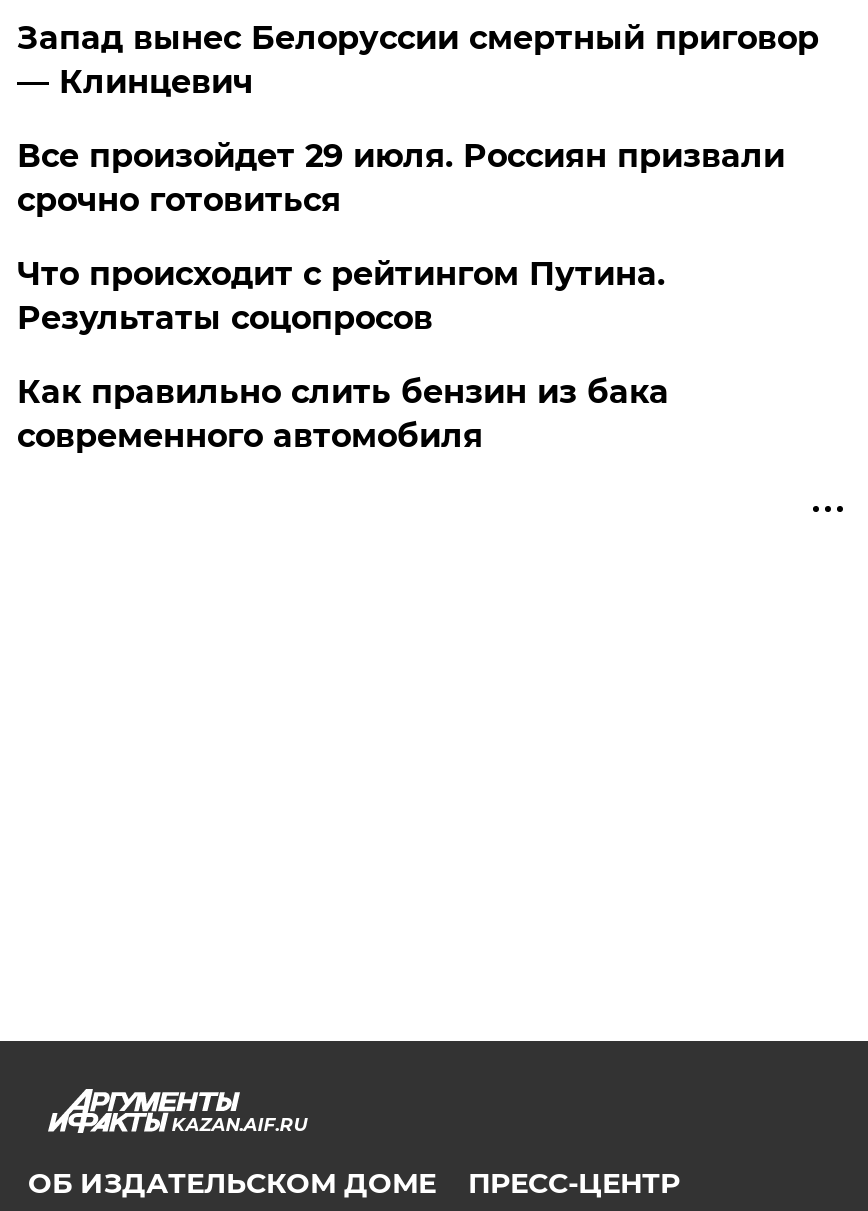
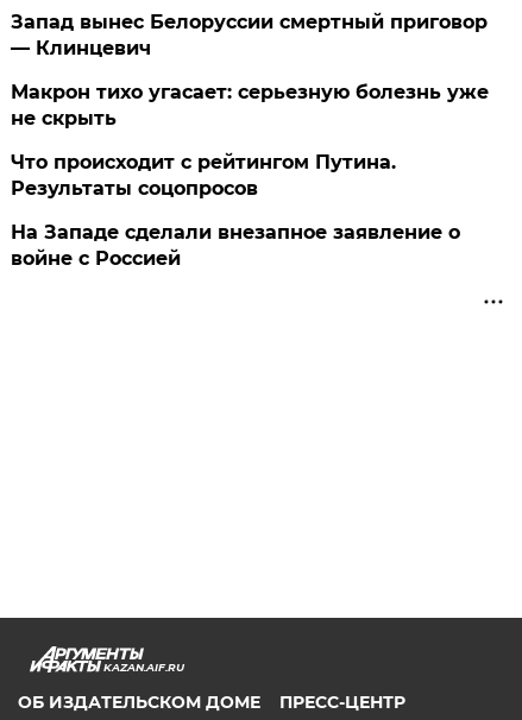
[17,137,785,219] Все произойдет 29 июля. Россиян призвали | срочно готовиться -> [11,81,489,130] Макрон тихо угасает: серьезную болезнь уже | не скрыть
[17,373,669,455] Как правильно слить бензин из бака | современного автомобиля -> [11,221,461,270] На Западе сделали внезапное заявление о | войне с Россией

